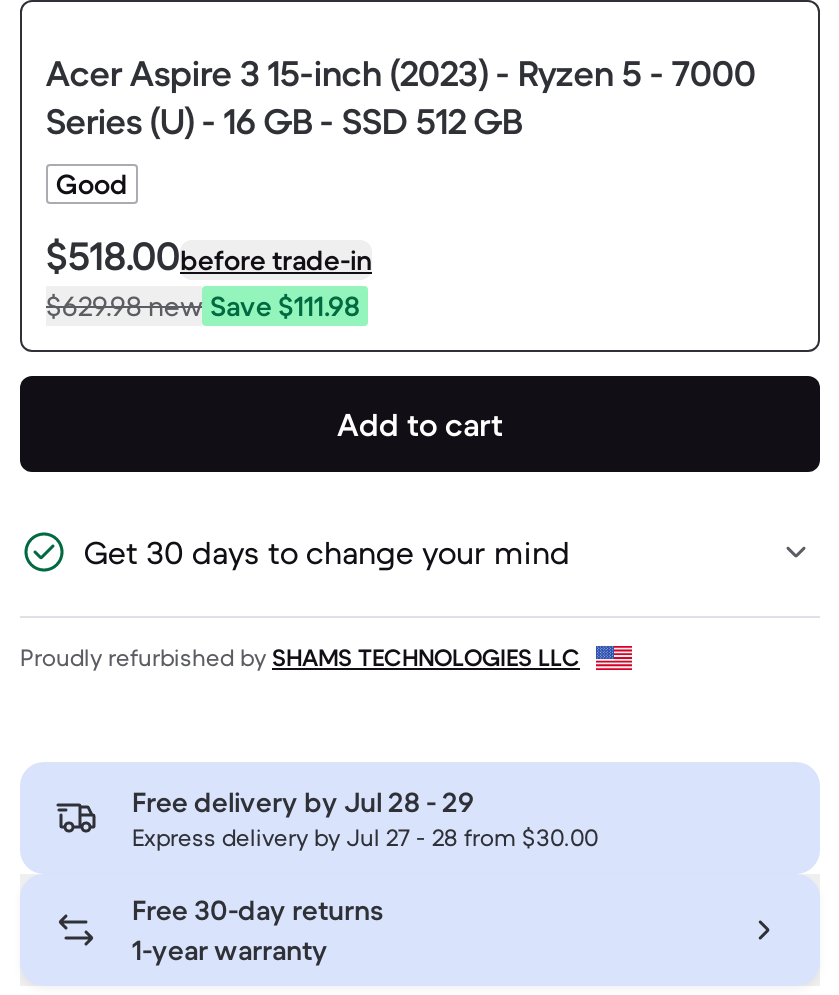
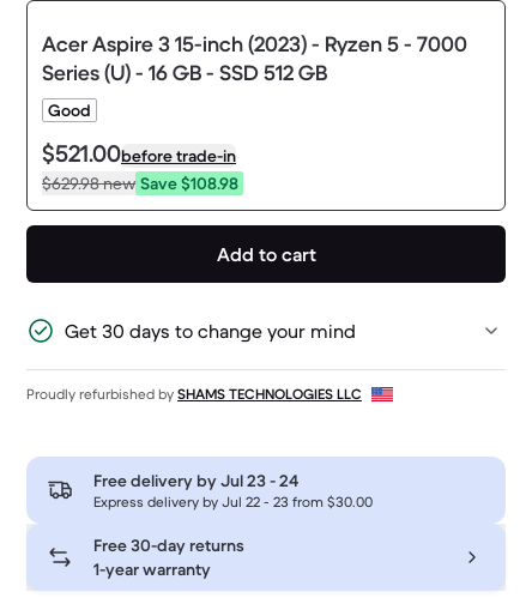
[46,233,372,283] $518.00before trade-in -> [42,139,236,169] $521.00before trade-in
[46,289,360,325] $629.98new Save $111.98 -> [42,173,238,195] $629.98new Save $108.98
[132,785,474,821] Free delivery by Jul 28 - 29 -> [93,470,298,492] Free delivery by Jul 23 - 24
[132,823,598,853] Express delivery by Jul 27 - 28 from $30.00 -> [93,493,373,511] Express delivery by Jul 22 - 23 from $30.00

